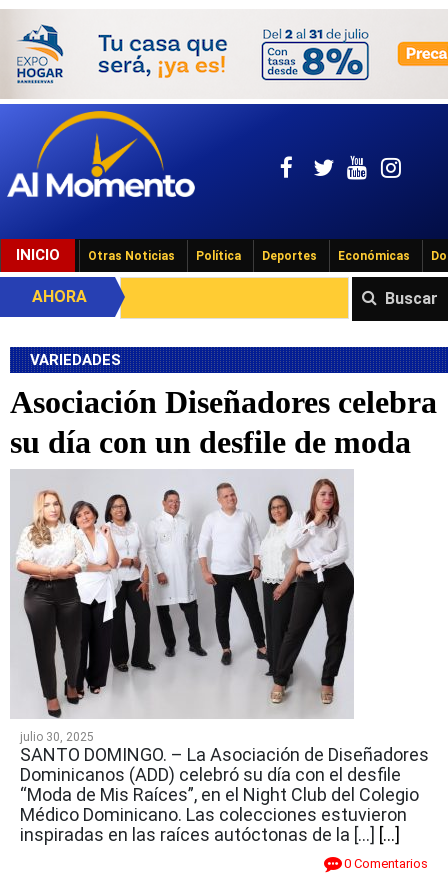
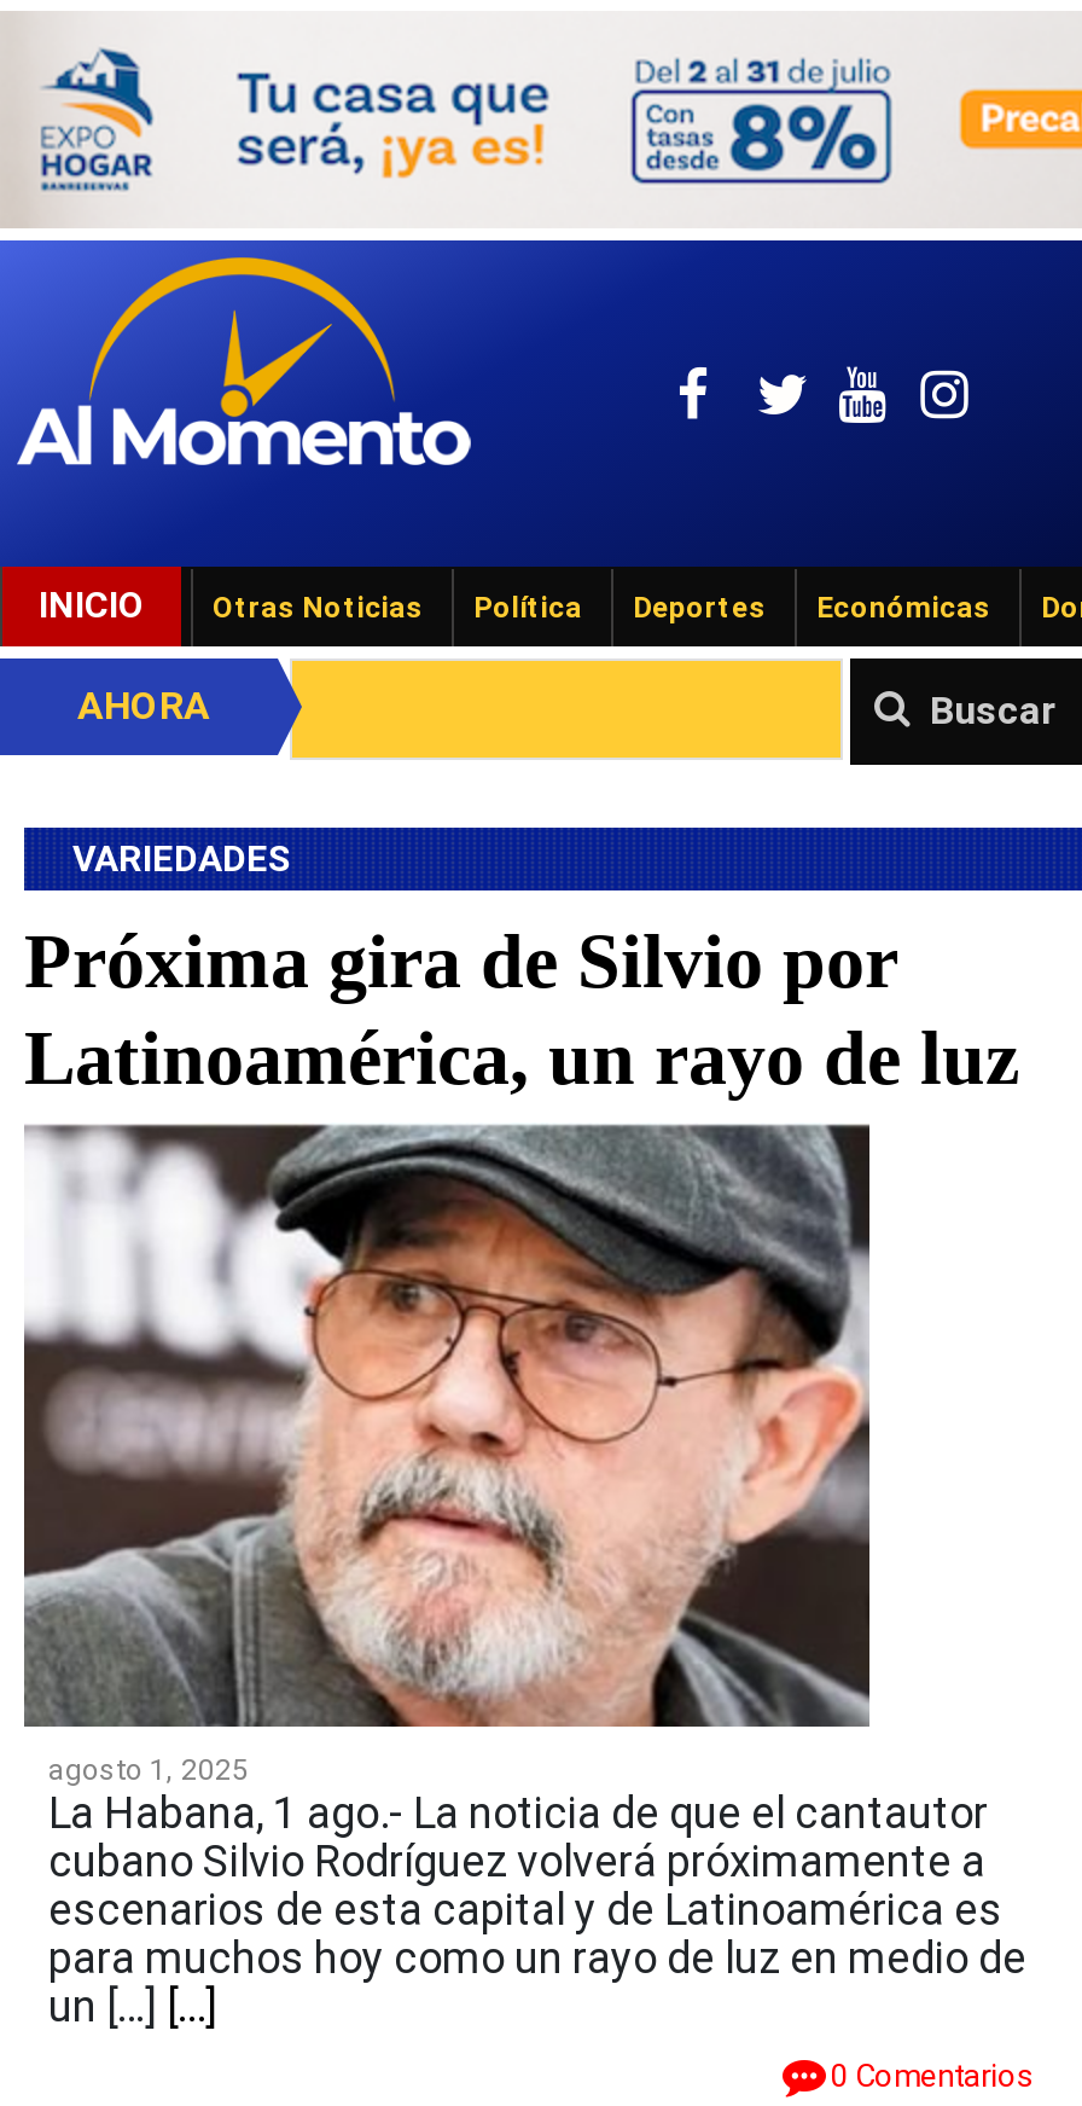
[10,384,437,460] Asociación Diseñadores celebra | su día con un desfile de moda -> [24,916,1019,1100] Próxima gira de Silvio por | Latinoamérica, un rayo de luz
[10,470,429,845] [image] | julio 30, 2025 | SANTO DOMINGO. – La Asociación de Diseñadores | Dominicanos (ADD) celebró su día con el desfile | “Moda de Mis Raíces”, en el Night Club del Colegio | Médico Dominicano. Las colecciones estuvieron | inspiradas en las raíces autóctonas de la […] [...] -> [22,1122,1026,2030] [image] | agosto 1, 2025 | La Habana, 1 ago.- La noticia de que el cantautor | cubano Silvio Rodríguez volverá próximamente a | escenarios de esta capital y de Latinoamérica es | para muchos hoy como un rayo de luz en medio de | un […] [...]

